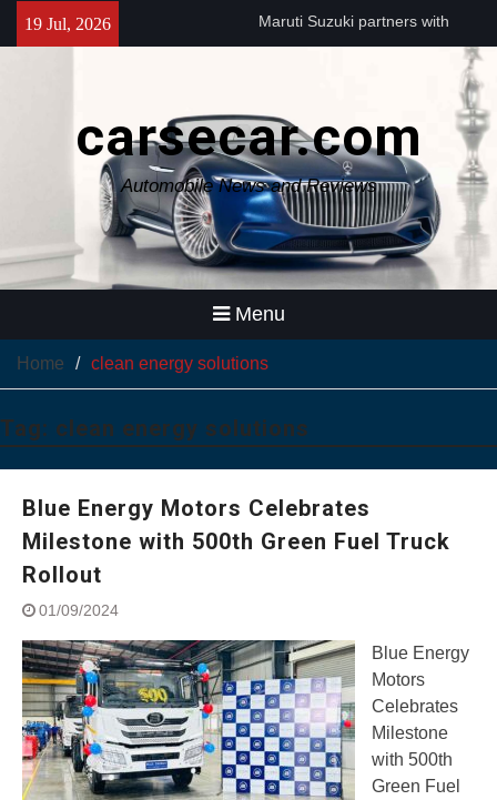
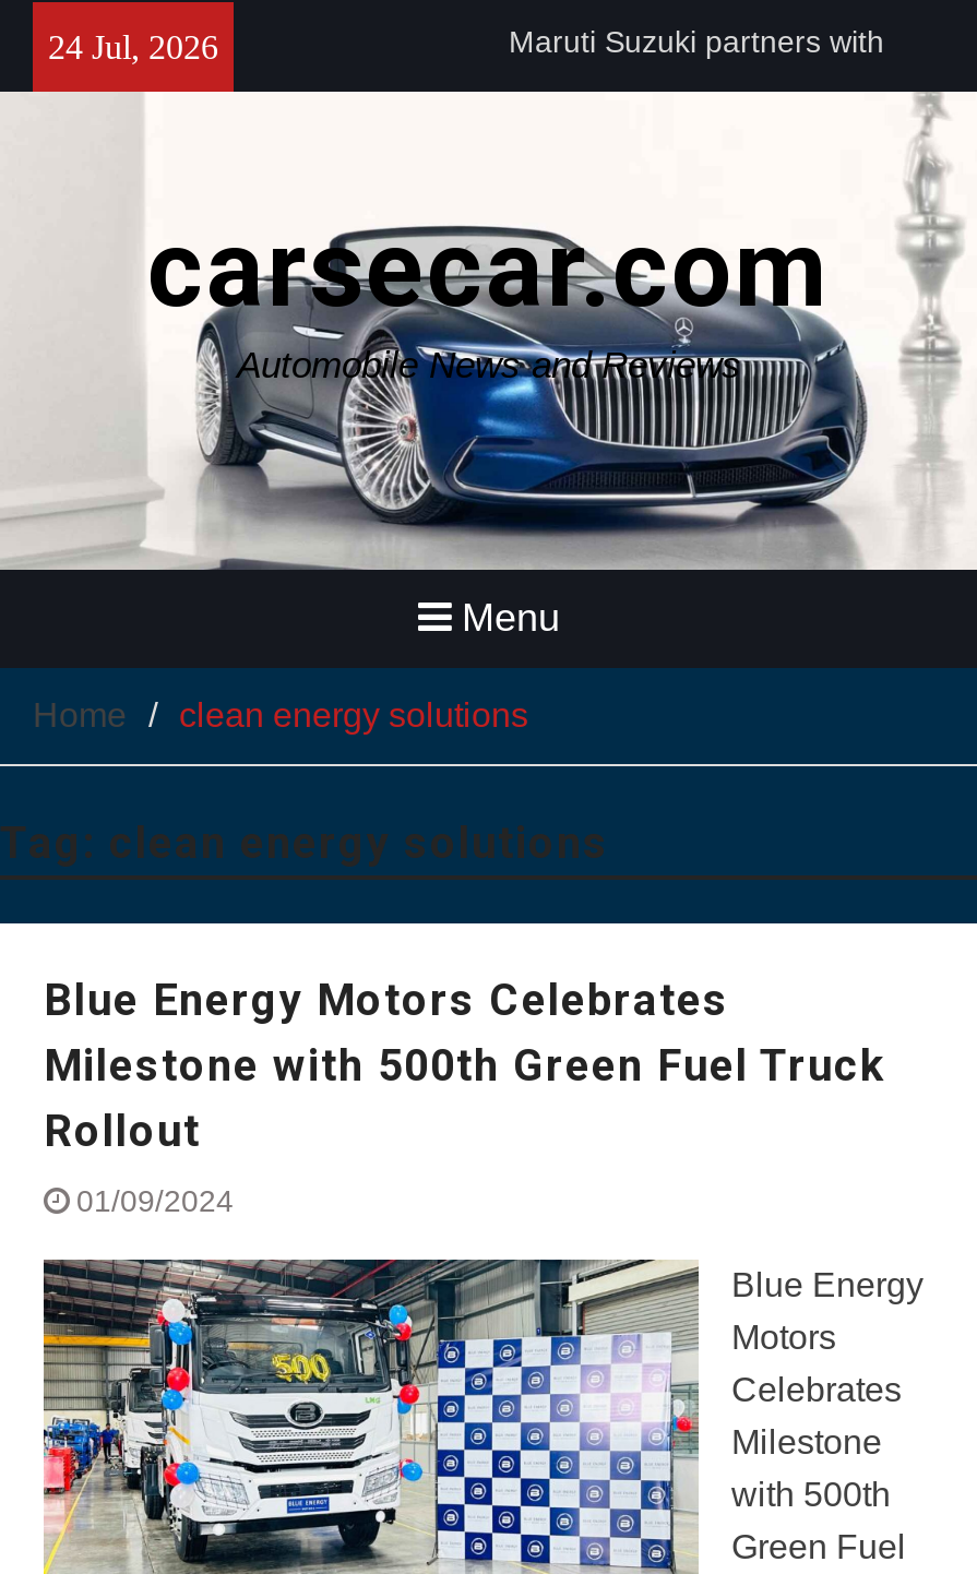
[24,14,111,33] 19 Jul, 2026 -> [48,28,218,65] 24 Jul, 2026

